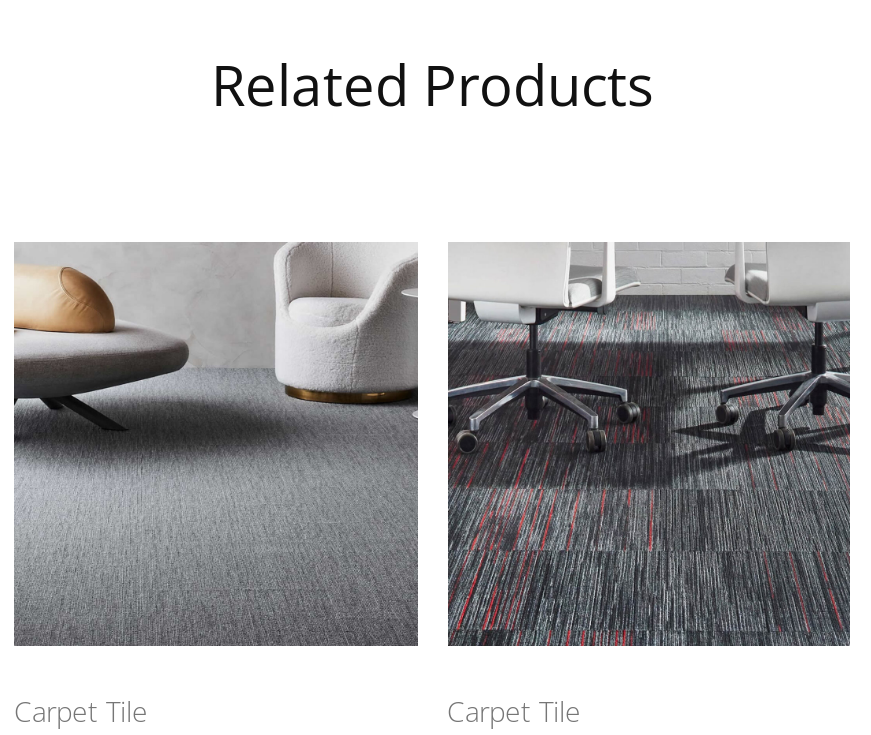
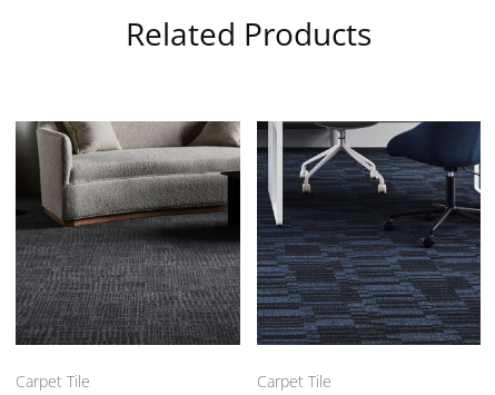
[12,243,420,647] [image] -> [14,121,240,344] [image]
[446,243,852,647] [image] -> [256,120,481,346] [image]

